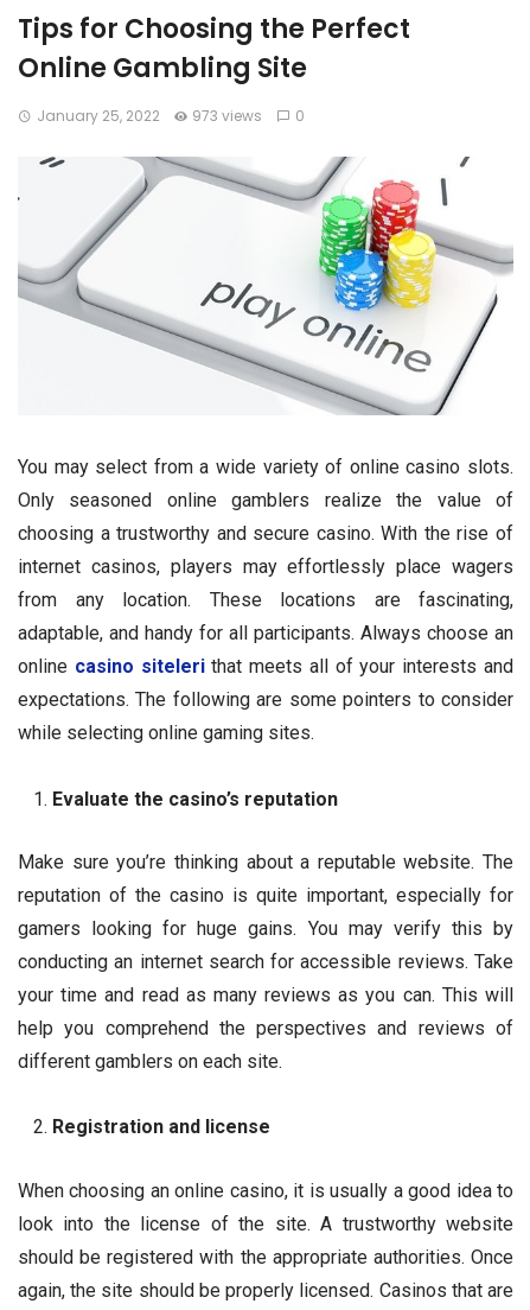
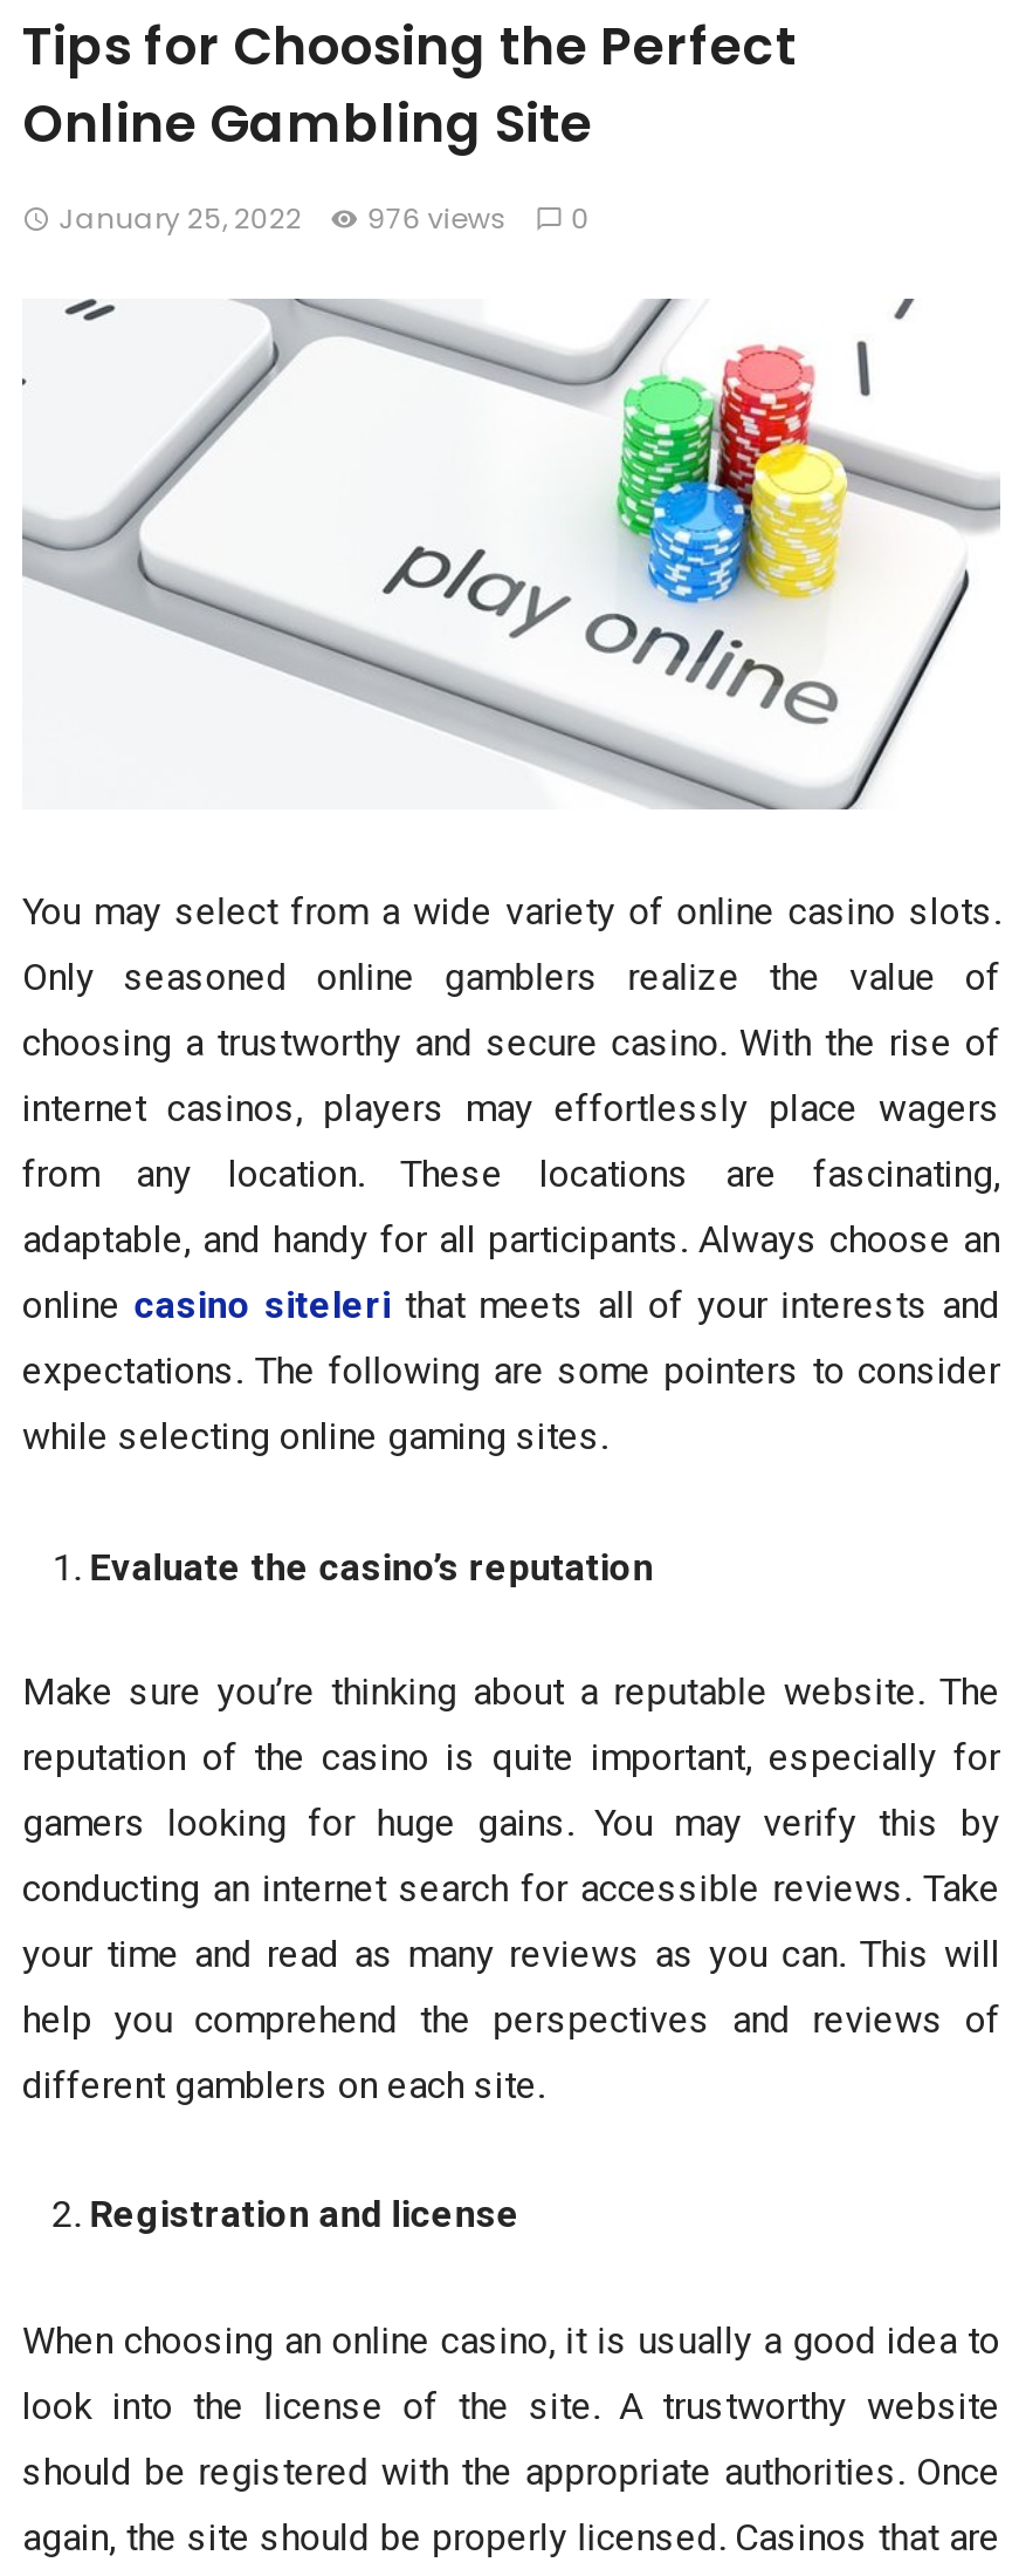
[36,106,304,126] January 25, 2022 973 views 0 -> [59,198,590,238] January 25, 2022 976 views 0

